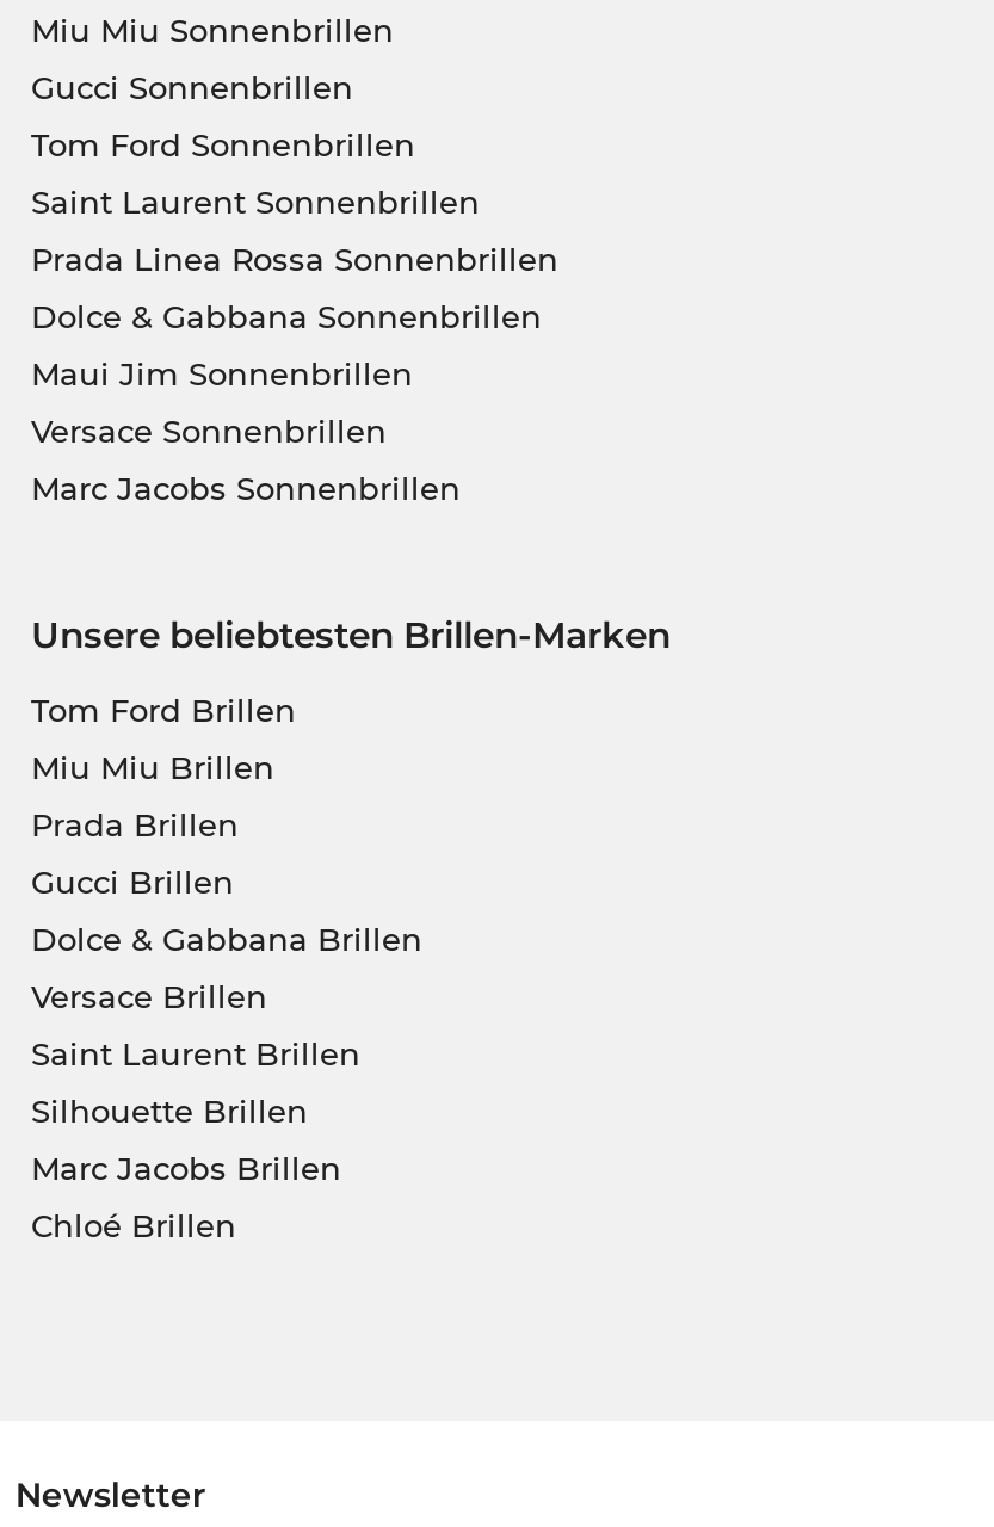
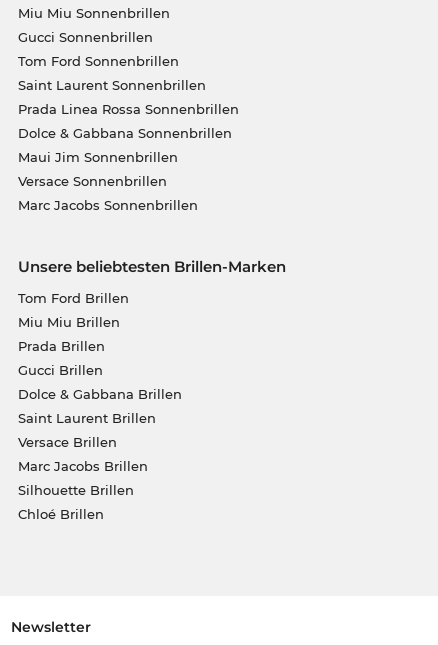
moved [31,978,267,1016] -> [17,434,116,450]: Versace Brillen
moved [31,1035,360,1073] -> [17,410,155,426]: Saint Laurent Brillen
moved [31,1093,308,1131] -> [17,482,133,498]: Silhouette Brillen
moved [31,1150,341,1188] -> [17,458,147,474]: Marc Jacobs Brillen

